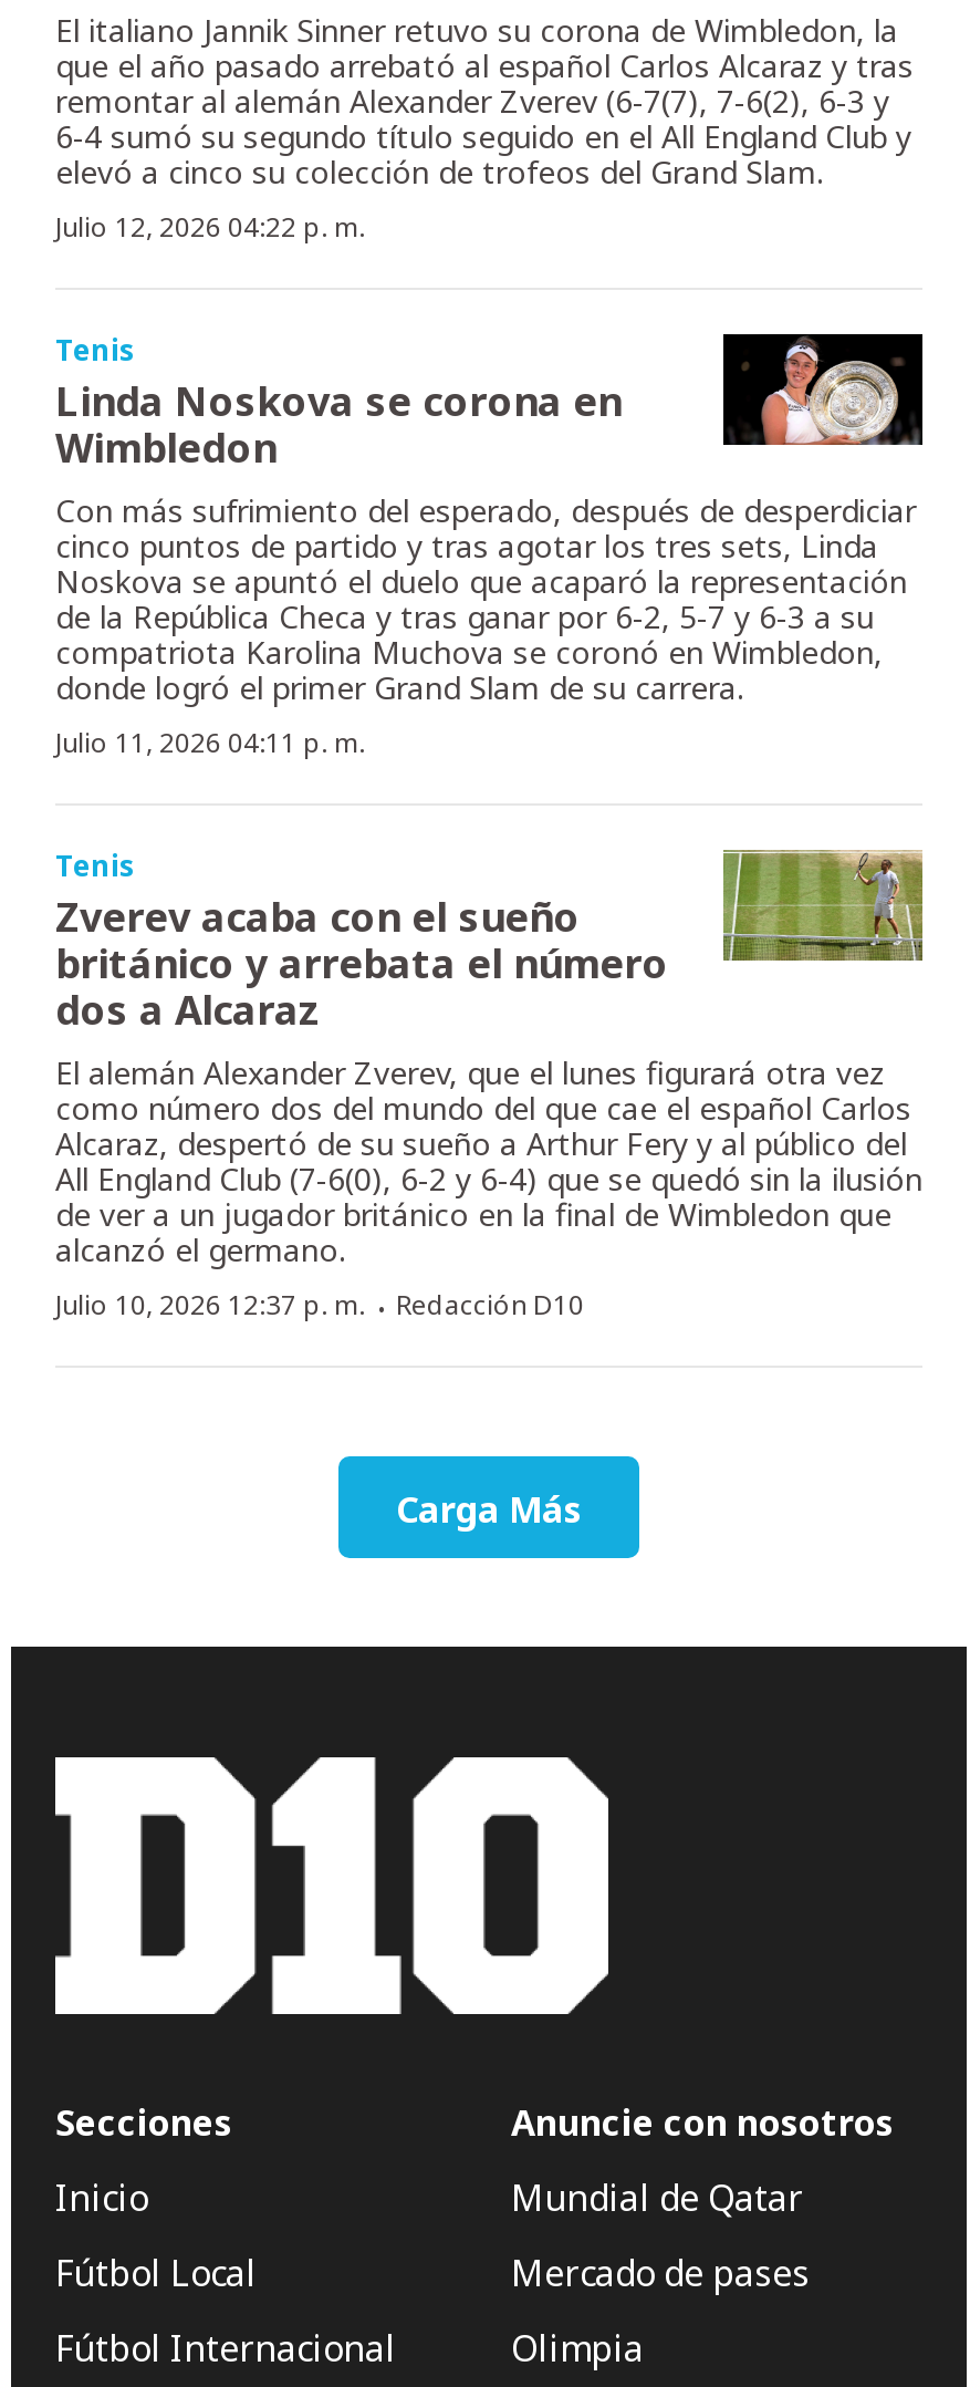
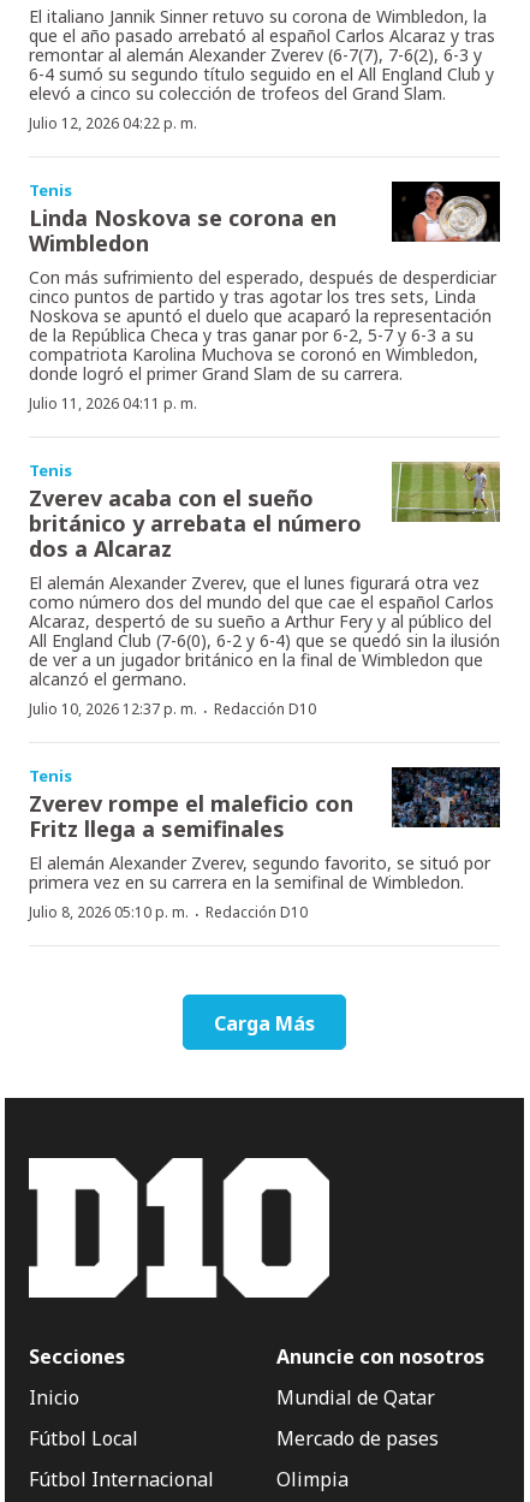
none -> [29,765,501,928] [image] | Tenis | Zverev rompe el maleficio con | Fritz llega a semifinales | El alemán Alexander Zverev, segundo favorito, se situó por | primera vez en su carrera en la semifinal de Wimbledon. | Julio 8, 2026 05:10 p. m. · Redacción D10

